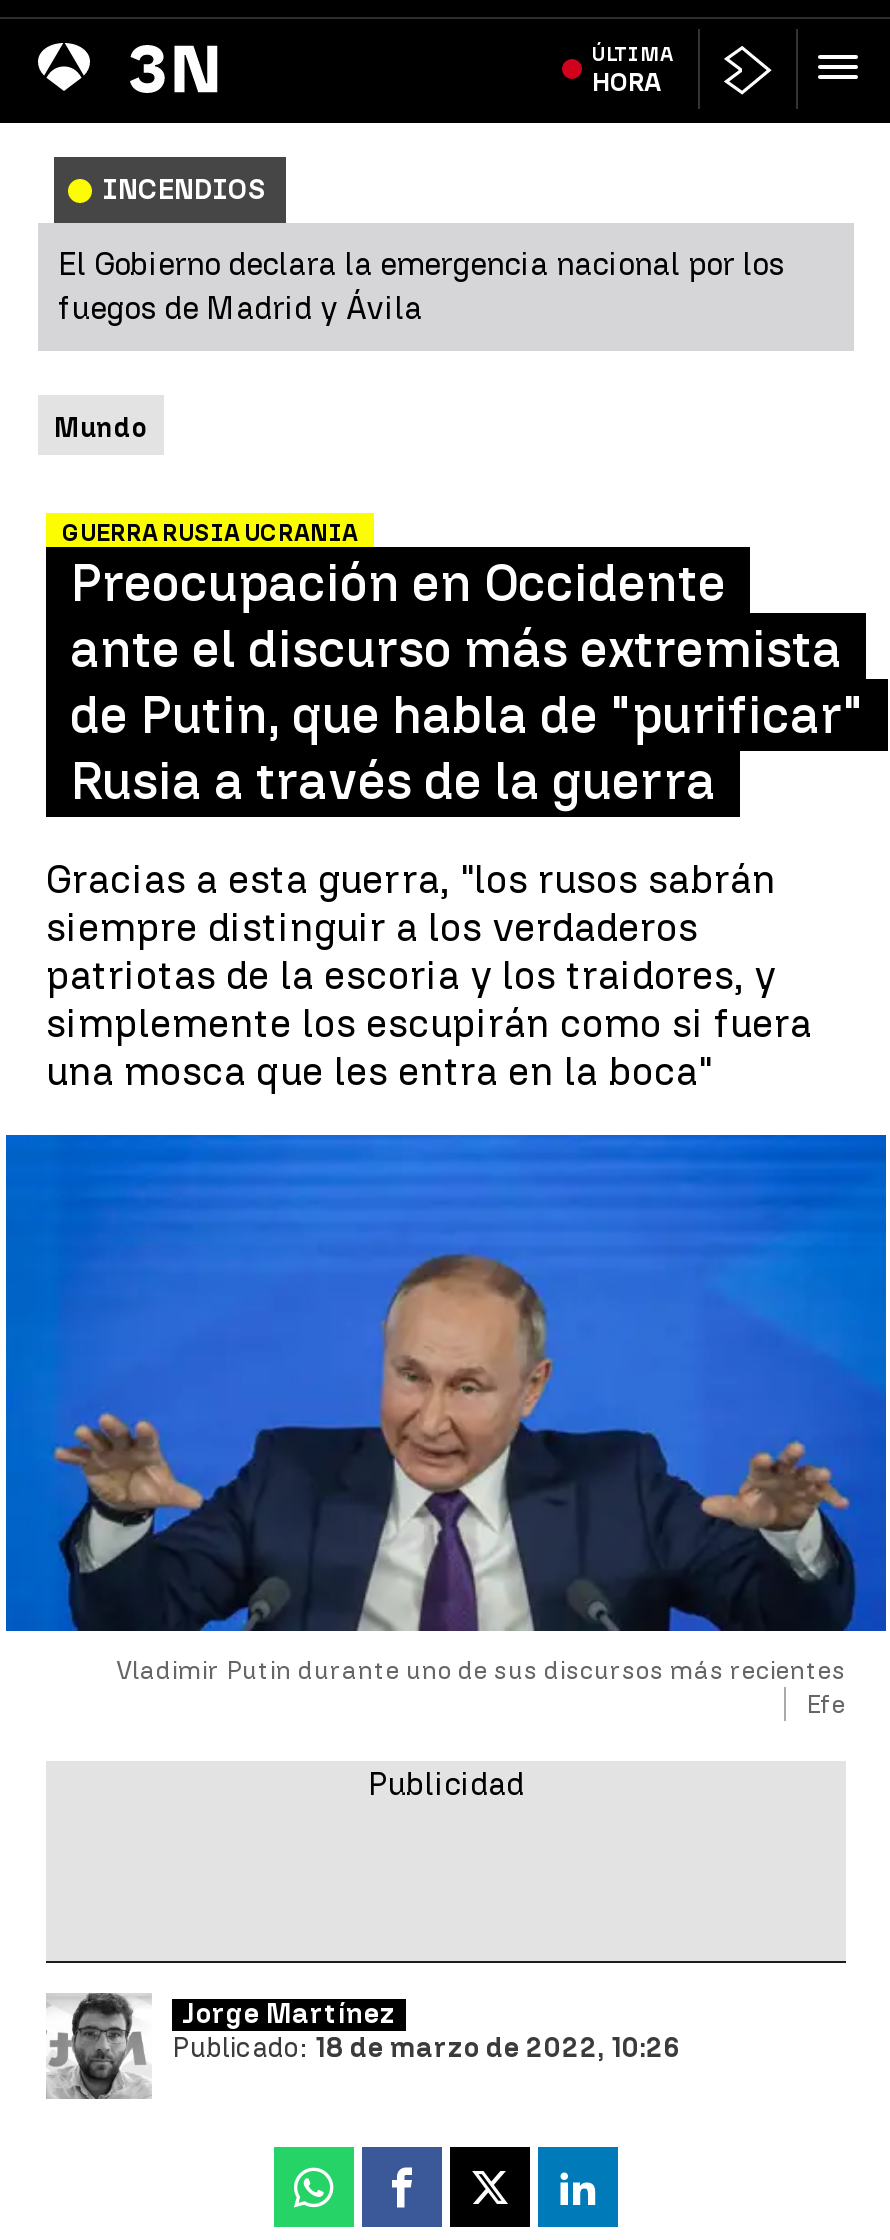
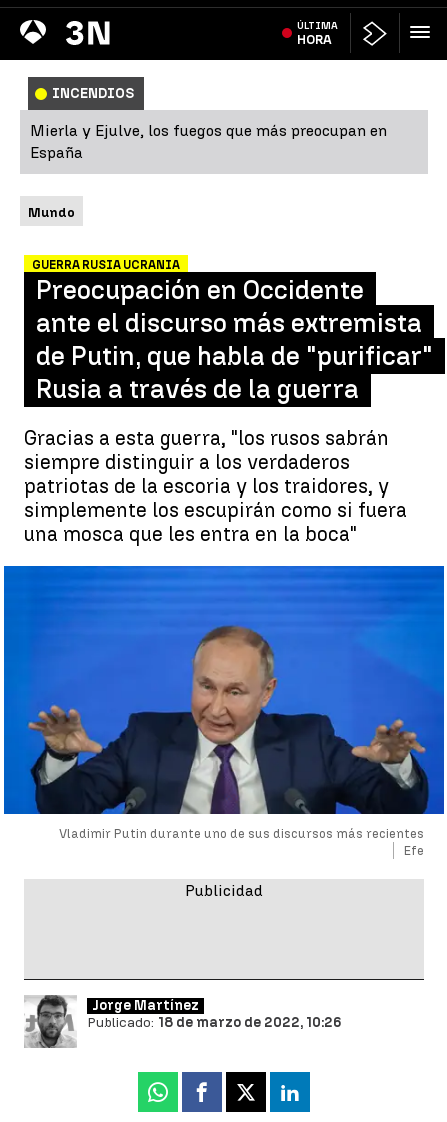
[58,245,784,327] El Gobierno declara la emergencia nacional por los | fuegos de Madrid y Ávila -> [30,121,387,162] Mierla y Ejulve, los fuegos que más preocupan en | España

